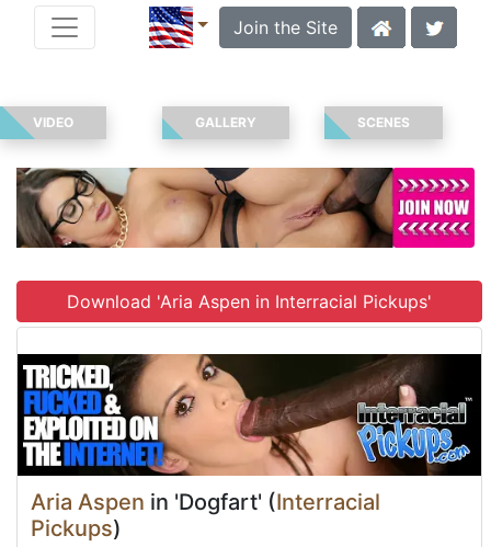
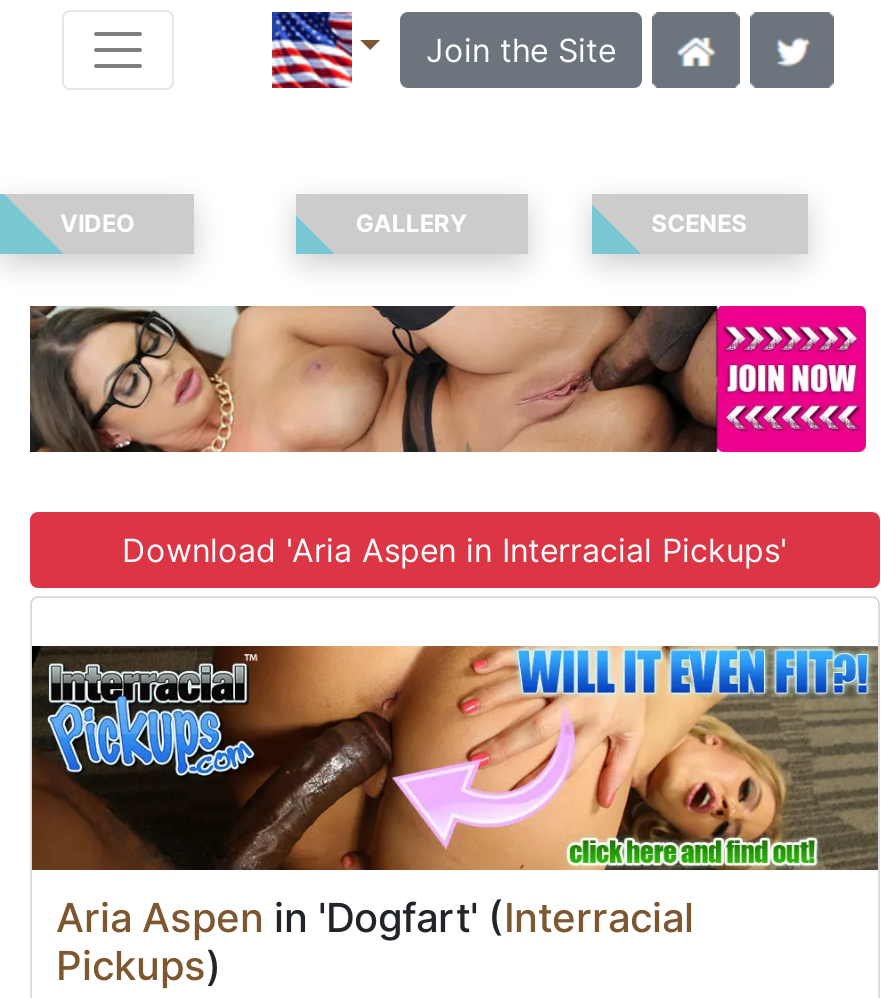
[18,353,482,477] [image] -> [32,644,880,872] [image]

